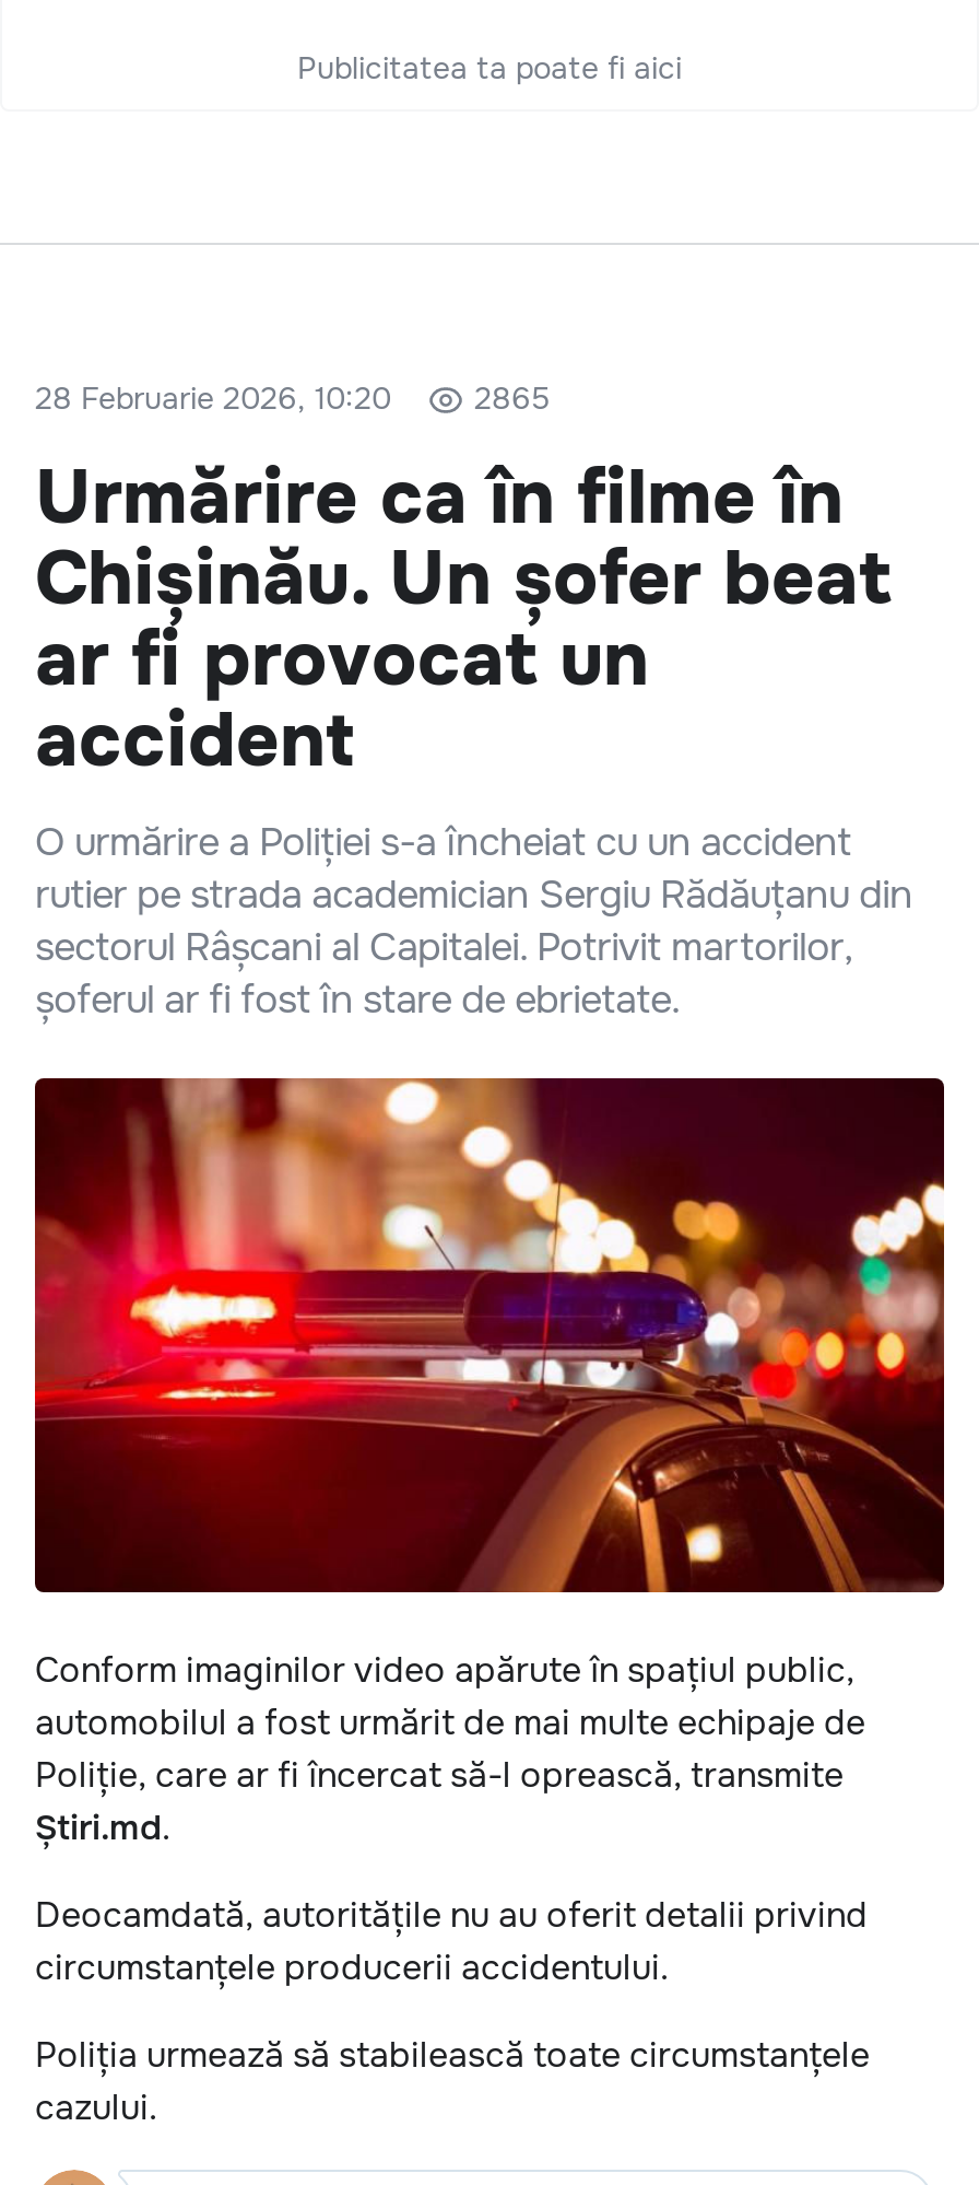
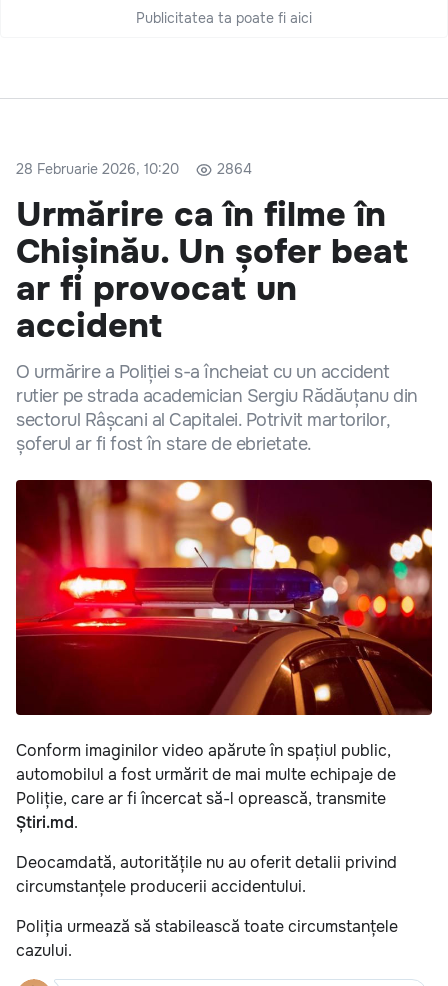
[474,379,551,419] 2865 -> [217,160,252,178] 2864

